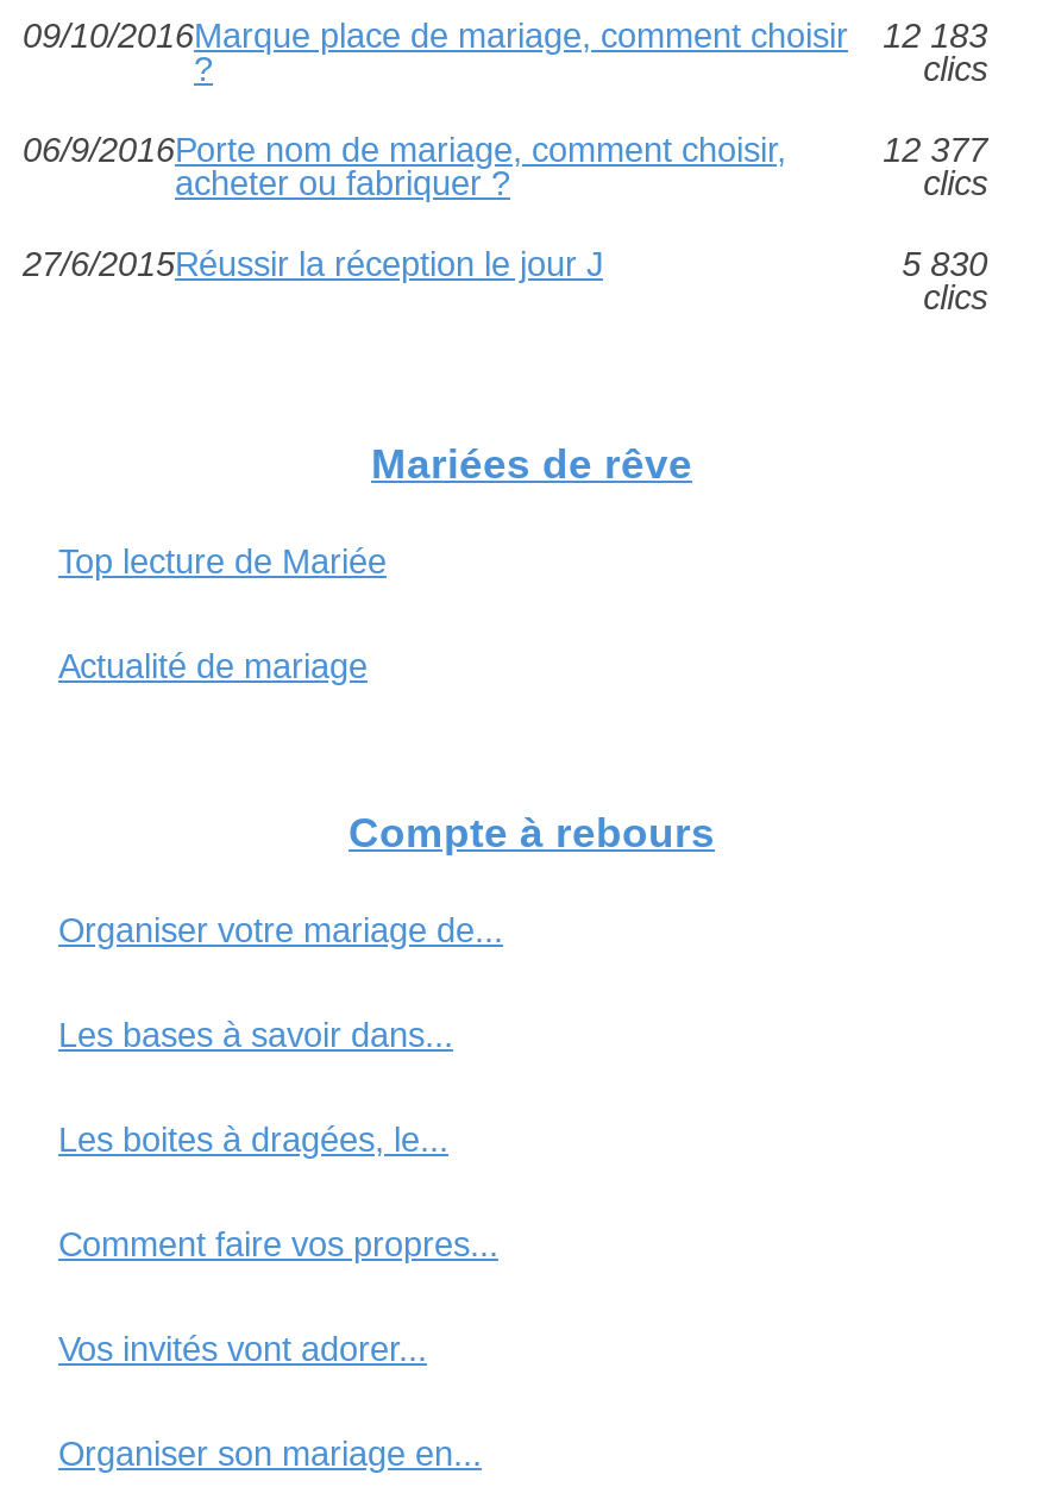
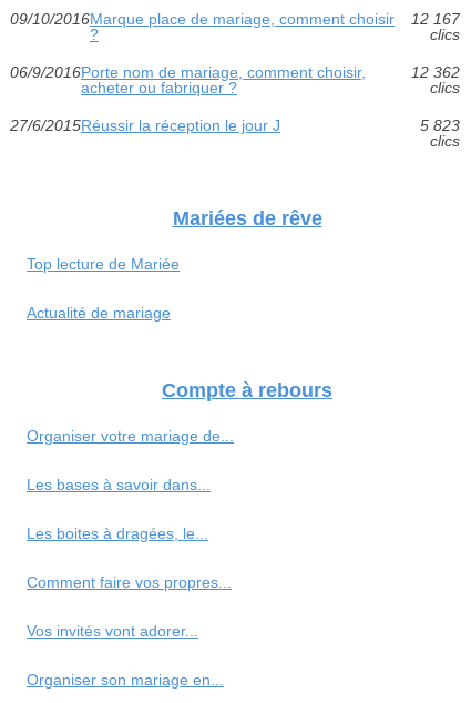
[23,17,987,55] 09/10/2016Marque place de mariage, comment choisir 12 183 -> [10,10,459,28] 09/10/2016Marque place de mariage, comment choisir 12 167
[883,132,987,170] 12 377 -> [411,64,459,81] 12 362
[902,246,987,284] 5 830 -> [420,117,459,135] 5 823

